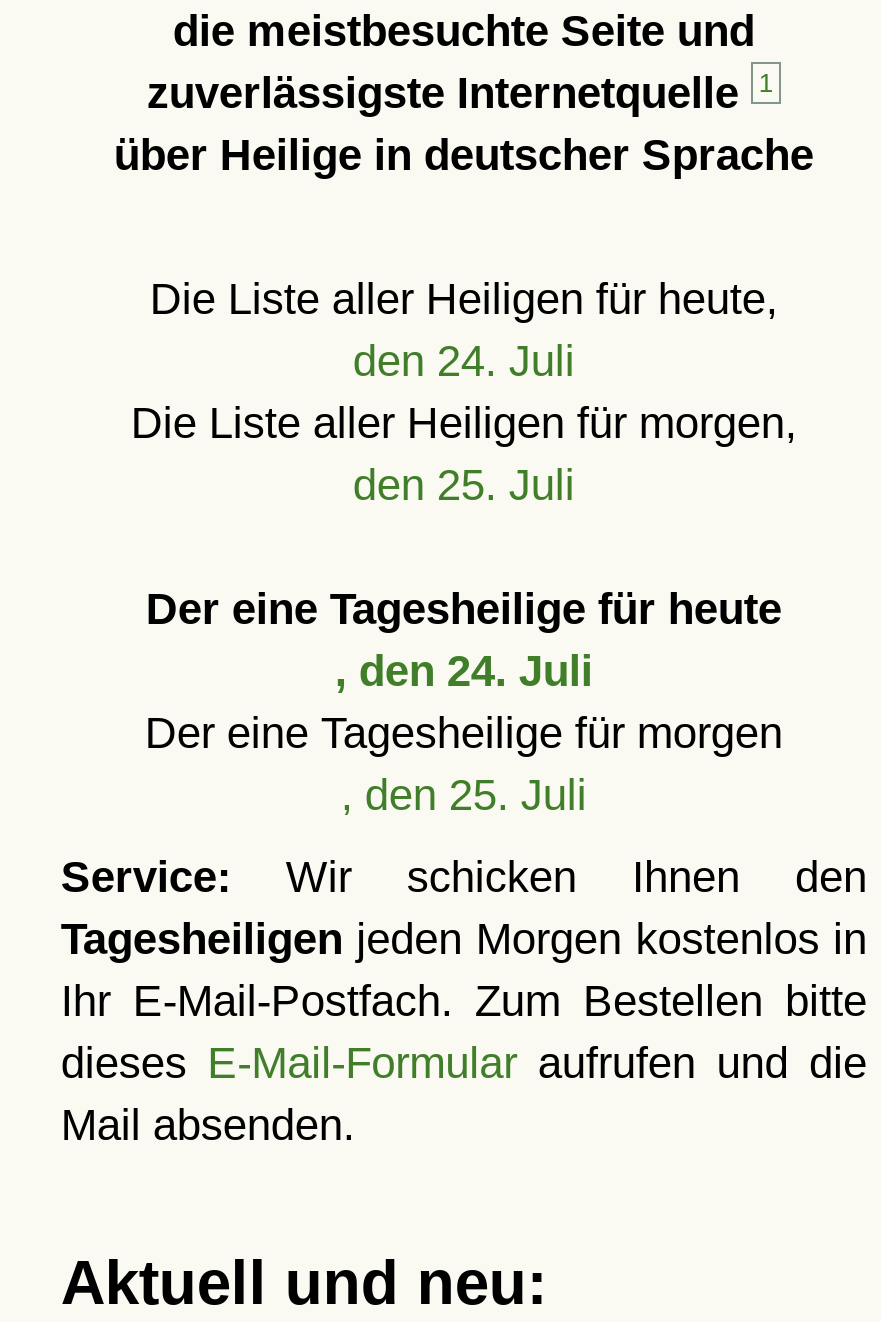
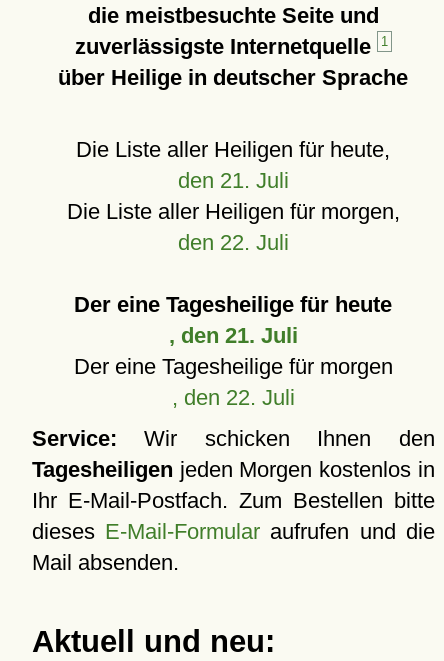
[353,336,575,386] den 24. Juli -> [178,168,289,193] den 21. Juli
[353,460,575,510] den 25. Juli -> [178,230,289,255] den 22. Juli
[335,646,593,696] , den 24. Juli -> [169,323,298,348] , den 21. Juli
[341,770,587,820] , den 25. Juli -> [172,385,295,410] , den 22. Juli

